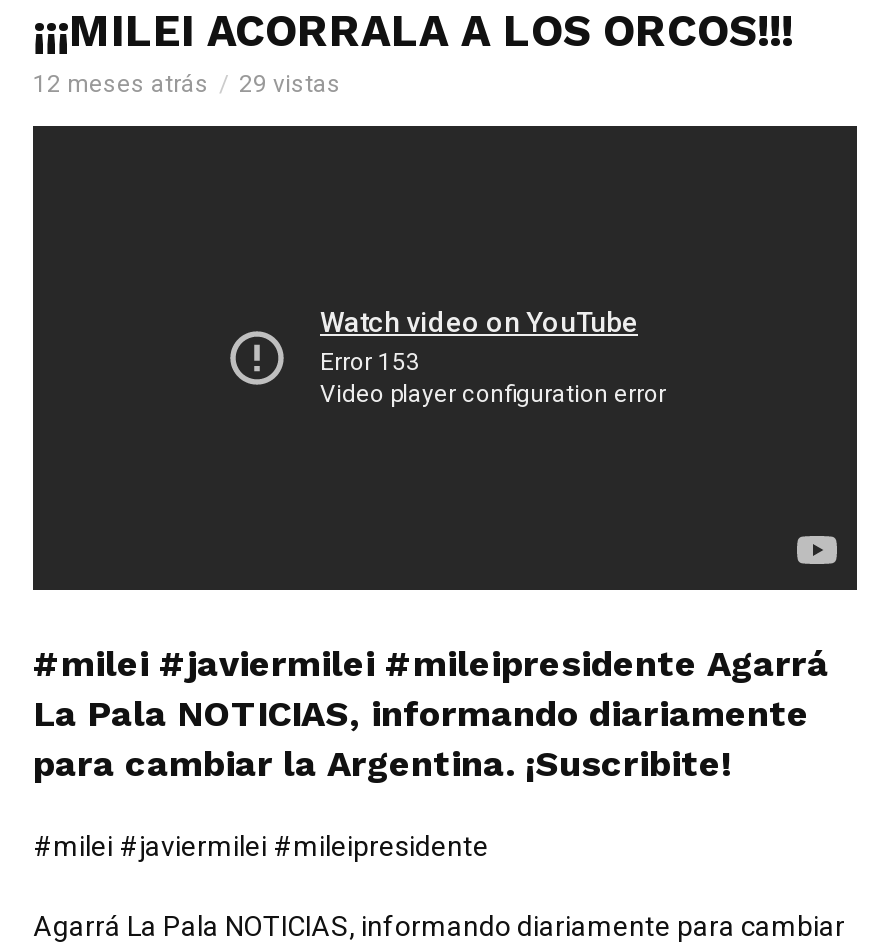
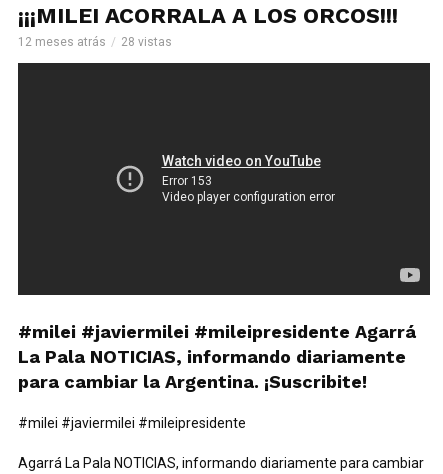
[33,70,341,98] 12 meses atrás 29 vistas -> [18,35,172,49] 12 meses atrás 28 vistas

